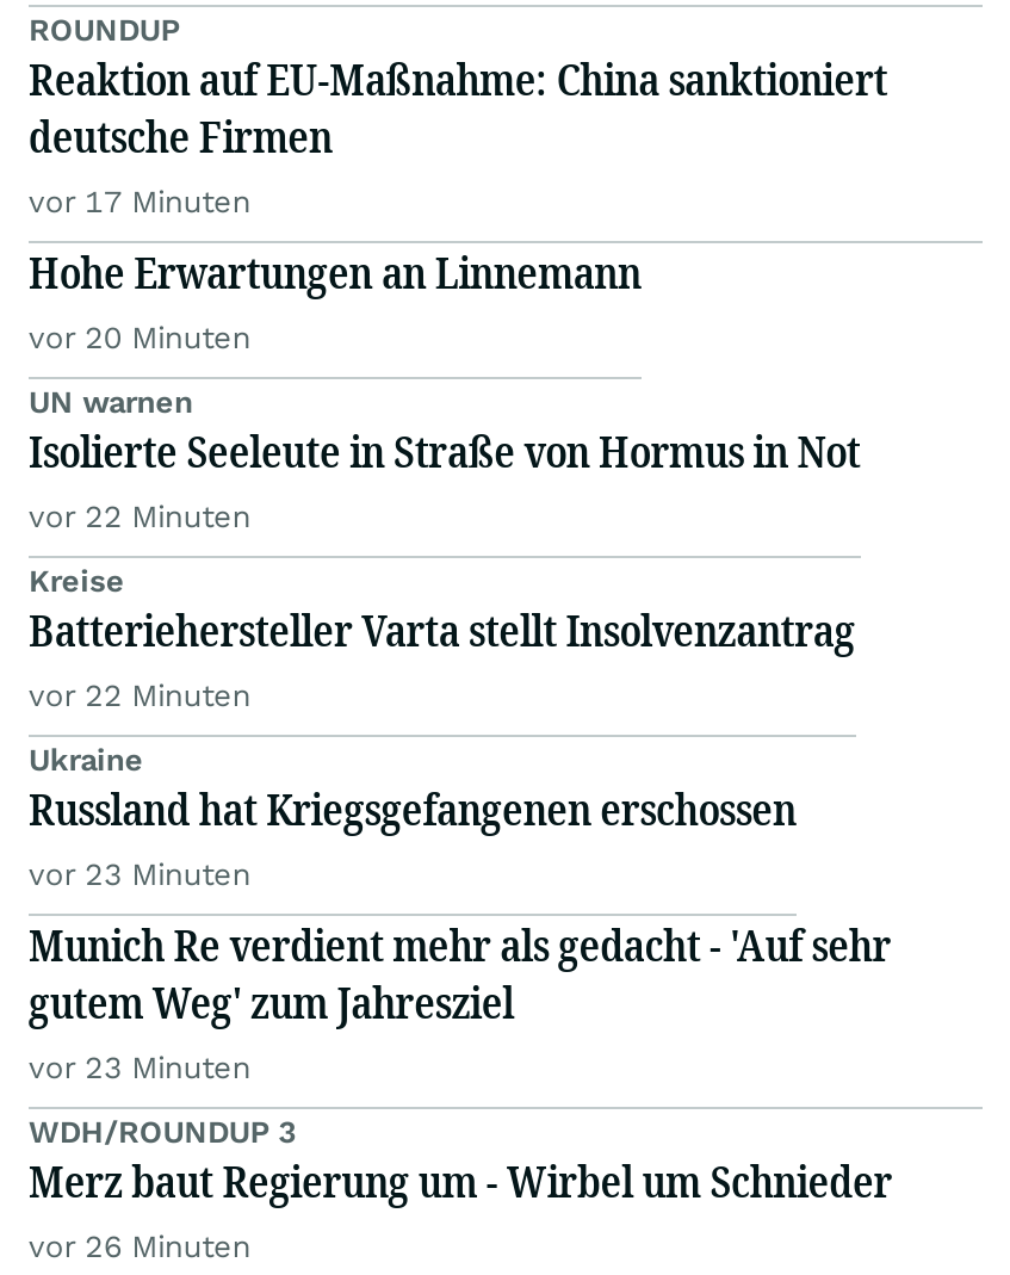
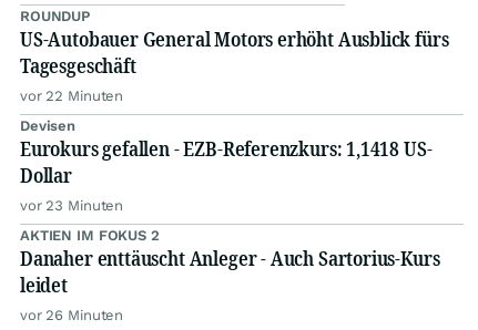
[29,50,887,479] Reaktion auf EU-Maßnahme: China sanktioniert | deutsche Firmen | vor 17 Minuten | Hohe Erwartungen an Linnemann | vor 20 Minuten | UN warnen | Isolierte Seeleute in Straße von Hormus in Not -> [20,25,448,79] US-Autobauer General Motors erhöht Ausblick fürs | Tagesgeschäft
[29,563,855,837] Kreise | Batteriehersteller Varta stellt Insolvenzantrag | vor 22 Minuten | Ukraine | Russland hat Kriegsgefangenen erschossen -> [20,117,432,188] Devisen | Eurokurs gefallen - EZB-Referenzkurs: 1,1418 US- | Dollar
[29,916,892,1209] Munich Re verdient mehr als gedacht - 'Auf sehr | gutem Weg' zum Jahresziel | vor 23 Minuten | WDH/ROUNDUP 3 | Merz baut Regierung um - Wirbel um Schnieder -> [20,227,440,298] AKTIEN IM FOKUS 2 | Danaher enttäuscht Anleger - Auch Sartorius-Kurs | leidet

